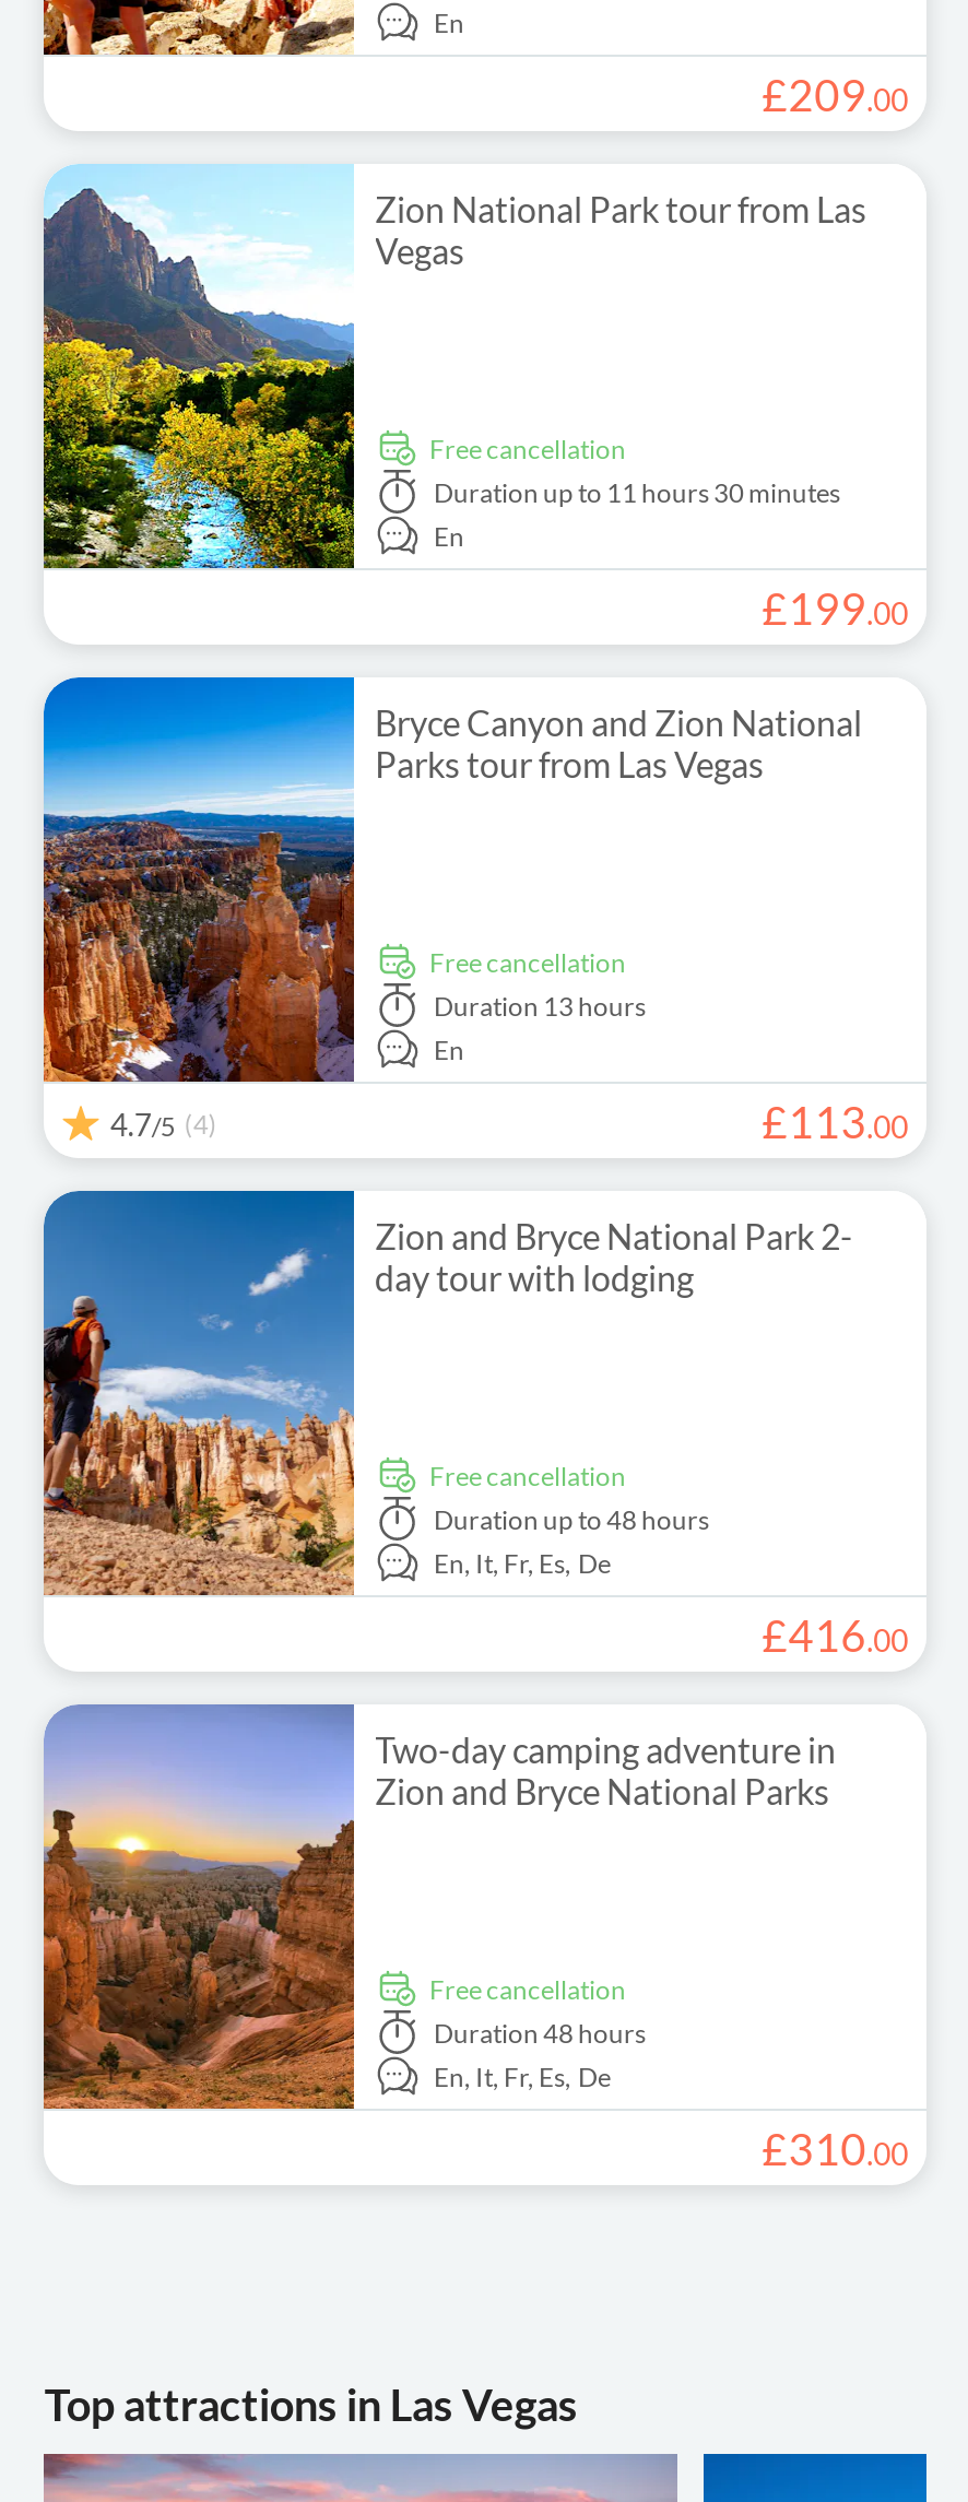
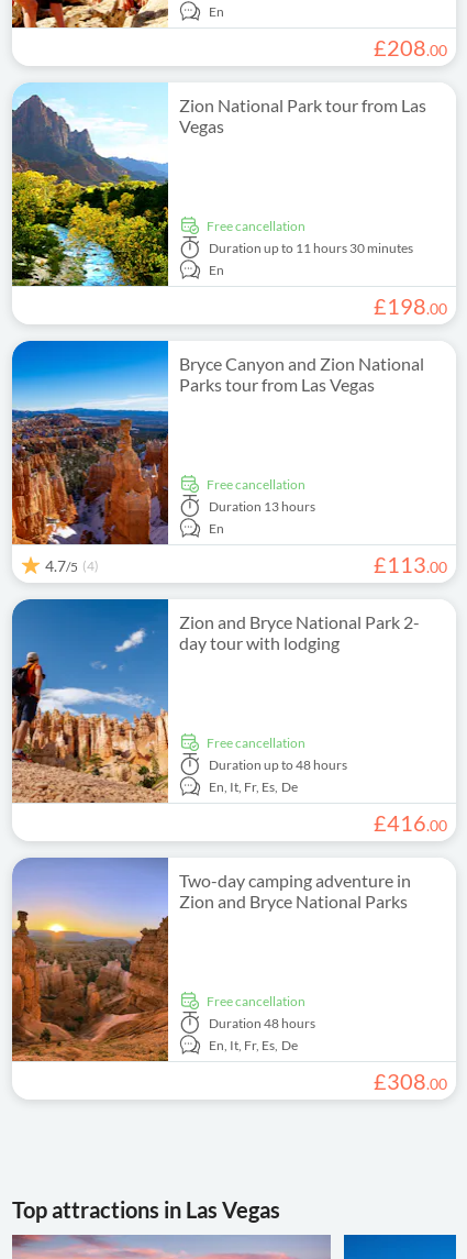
[762,68,908,120] £209.00 -> [373,34,447,60] £208.00
[762,581,908,634] £199.00 -> [373,292,447,319] £198.00
[762,2122,908,2174] £310.00 -> [373,1068,447,1094] £308.00

